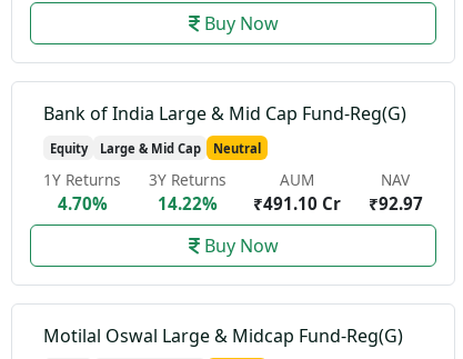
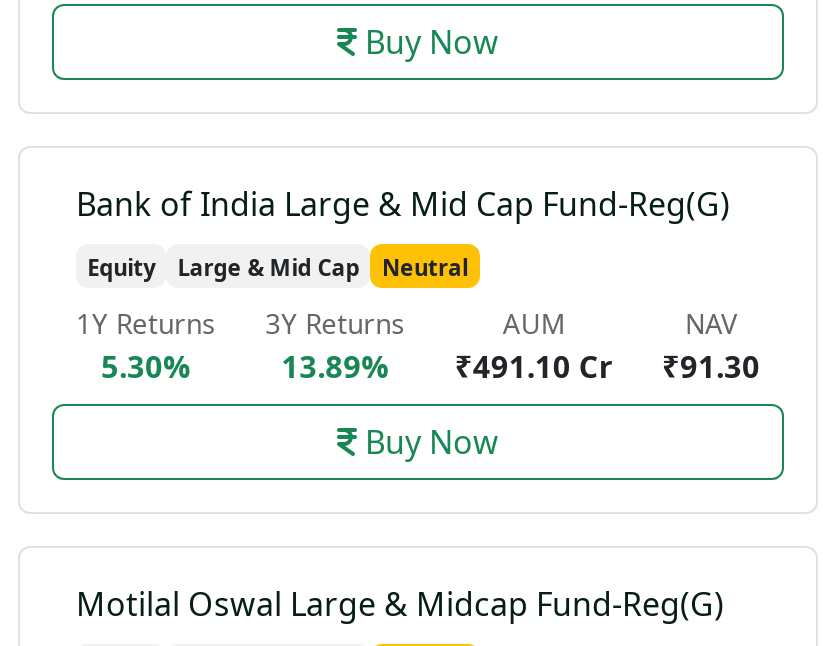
[57,193,107,215] 4.70% -> [101,346,191,386] 5.30%
[157,193,217,215] 14.22% -> [281,346,389,386] 13.89%
[369,193,423,215] ₹92.97 -> [662,346,760,386] ₹91.30

